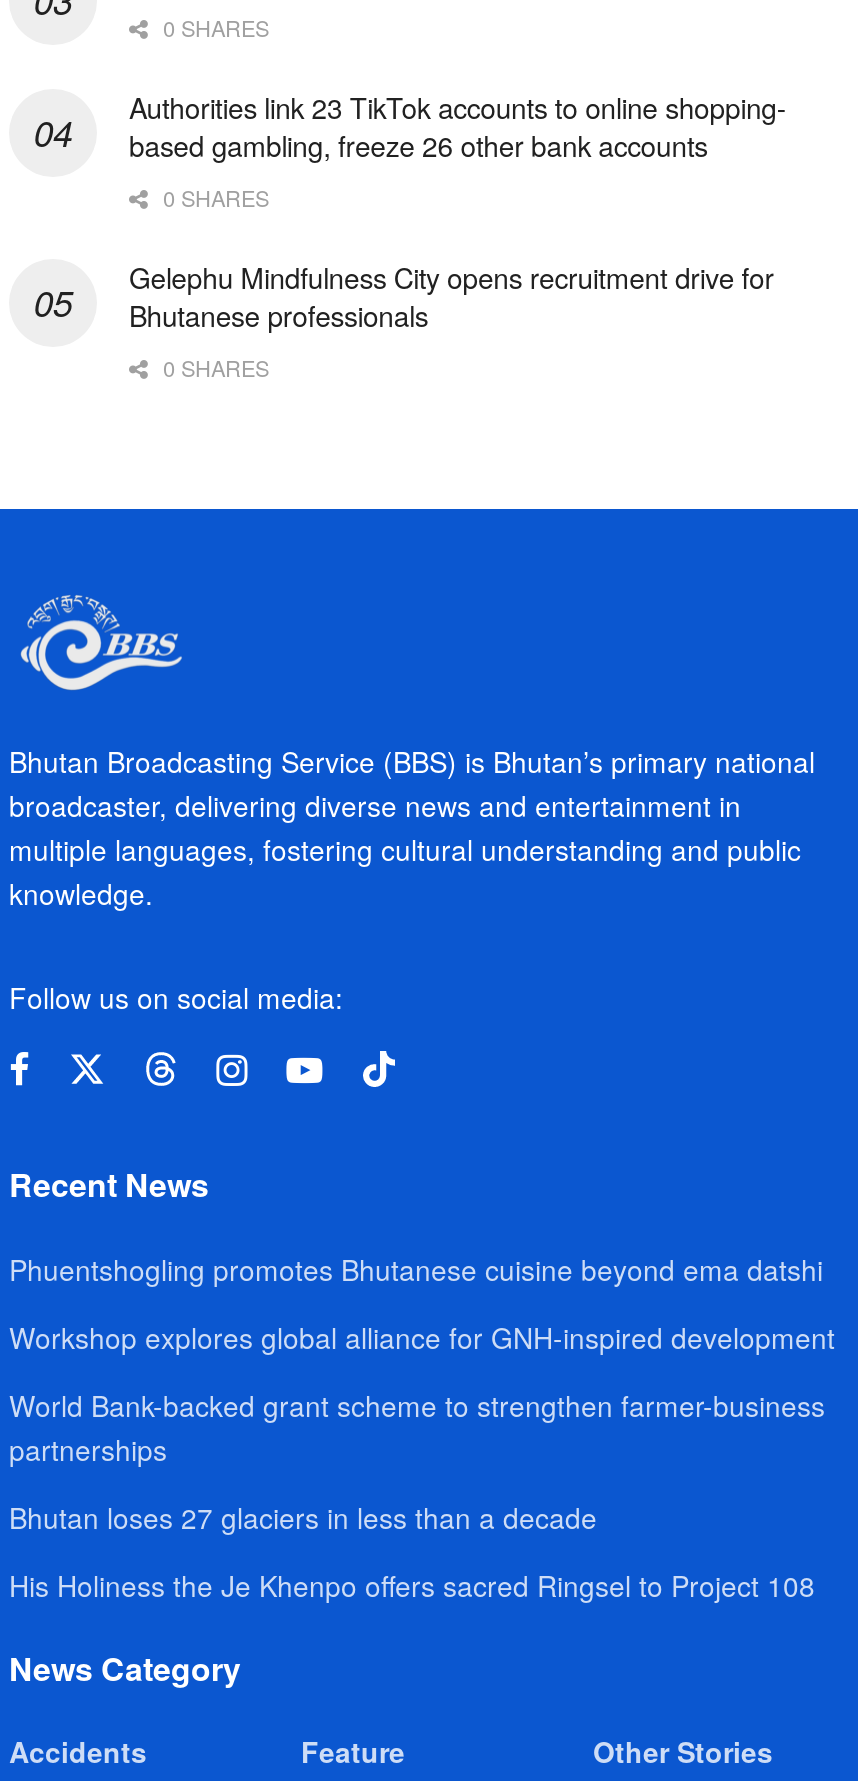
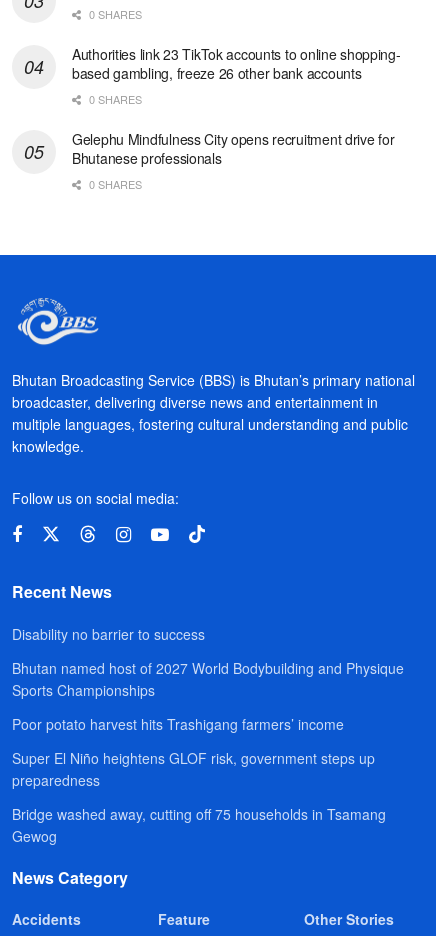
[9,1248,823,1288] Phuentshogling promotes Bhutanese cuisine beyond ema datshi -> [12,624,205,644] Disability no barrier to success
[9,1316,835,1356] Workshop explores global alliance for GNH-inspired development -> [12,658,404,700] Bhutan named host of 2027 World Bodybuilding and Physique | Sports Championships
[9,1384,825,1468] World Bank-backed grant scheme to strengthen farmer-business | partnerships -> [12,714,344,734] Poor potato harvest hits Trashigang farmers’ income
[9,1496,597,1536] Bhutan loses 27 glaciers in less than a decade -> [12,748,375,790] Super El Niño heightens GLOF risk, government steps up | preparedness
[9,1564,815,1604] His Holiness the Je Khenpo offers sacred Ringsel to Project 108 -> [12,804,386,846] Bridge washed away, cutting off 75 households in Tsamang | Gewog

